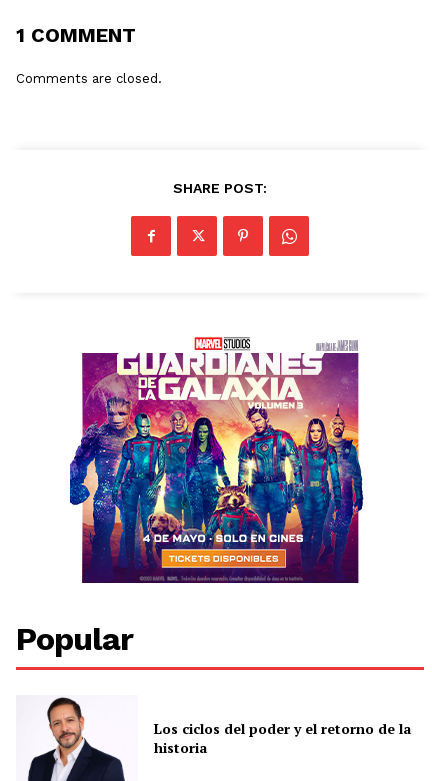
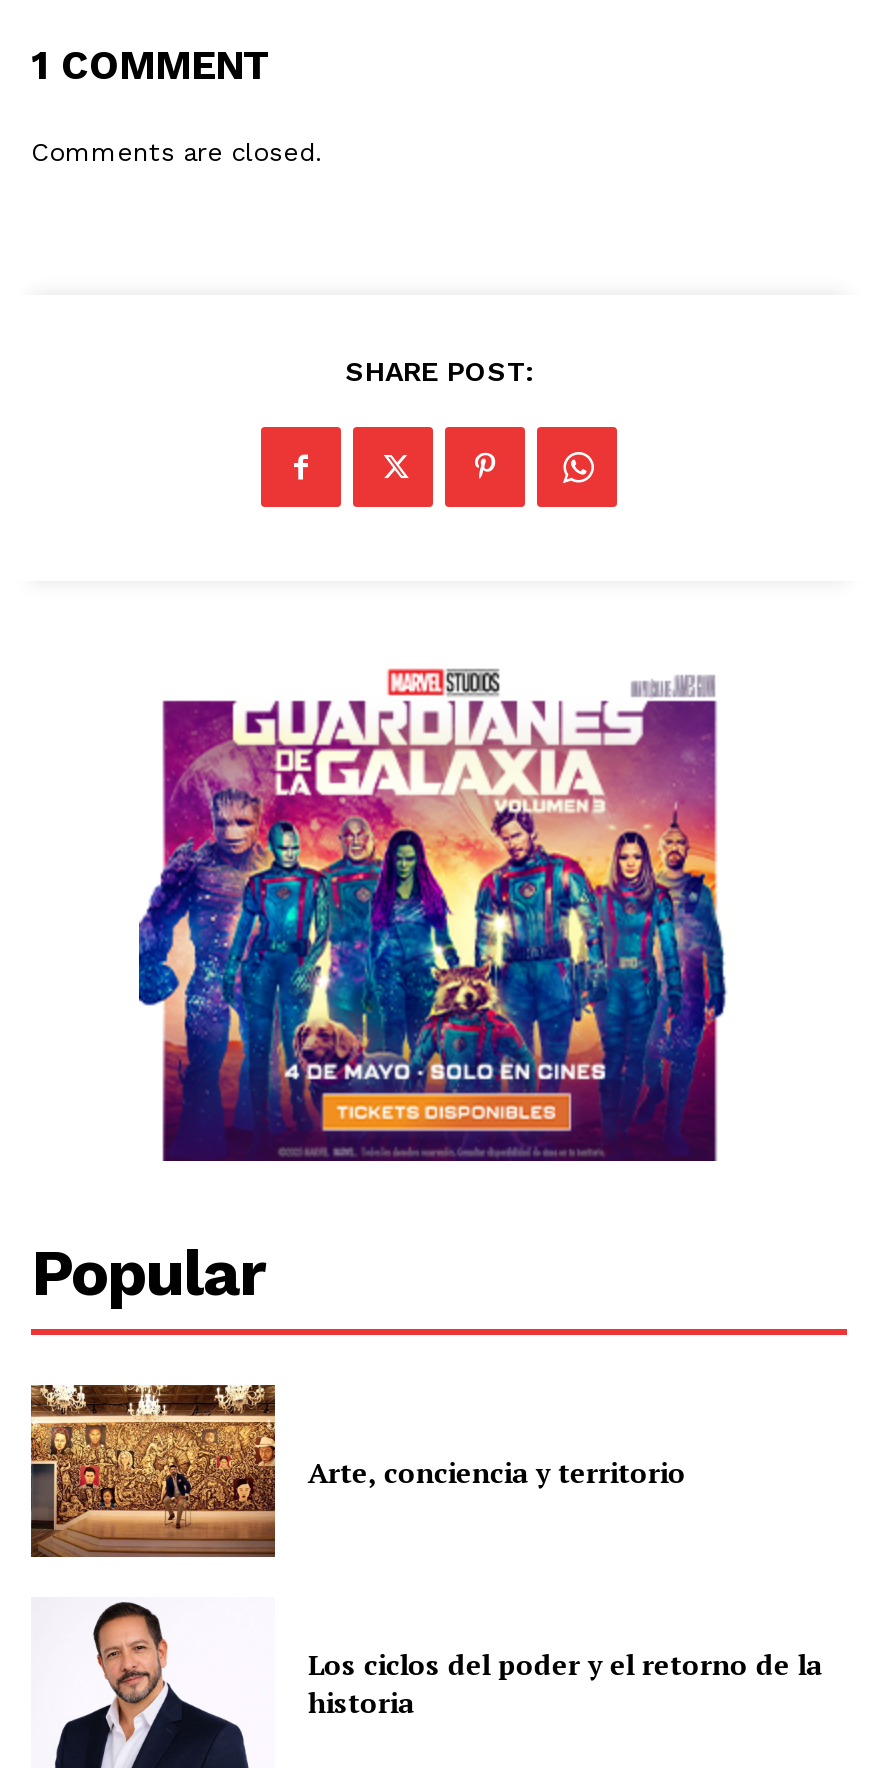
none -> [29,1383,686,1561] [image] | Arte, conciencia y territorio

